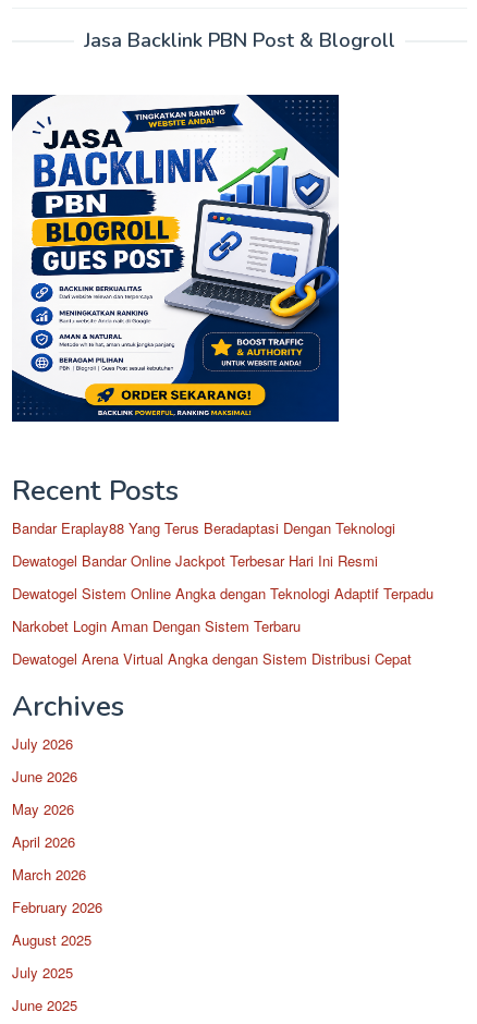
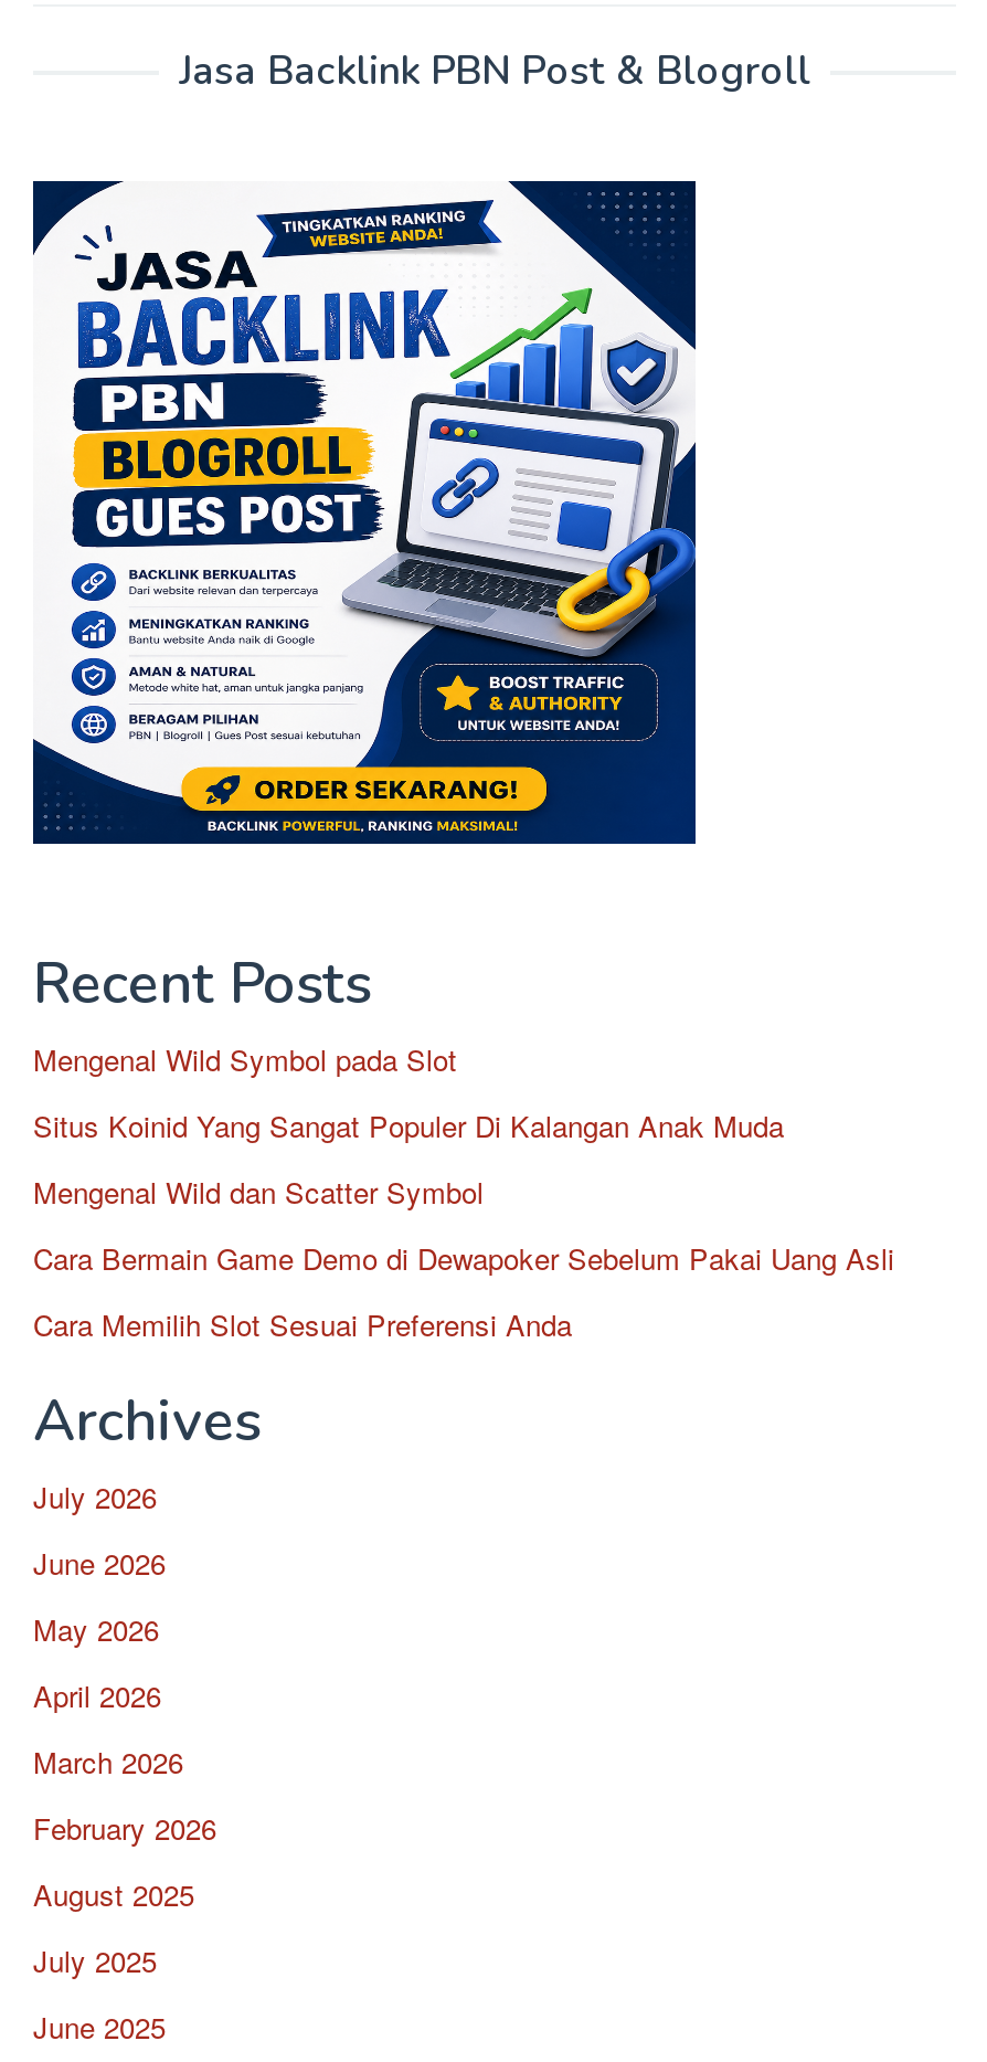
[12,517,395,538] Bandar Eraplay88 Yang Terus Beradaptasi Dengan Teknologi -> [33,1037,457,1079] Mengenal Wild Symbol pada Slot
[12,550,378,570] Dewatogel Bandar Online Jackpot Terbesar Hari Ini Resmi -> [33,1103,784,1145] Situs Koinid Yang Sangat Populer Di Kalangan Anak Muda
[12,582,433,603] Dewatogel Sistem Online Angka dengan Teknologi Adaptif Terpadu -> [33,1170,484,1212] Mengenal Wild dan Scatter Symbol
[12,615,301,636] Narkobet Login Aman Dengan Sistem Terbaru -> [33,1236,894,1278] Cara Bermain Game Demo di Dewapoker Sebelum Pakai Uang Asli
[12,648,412,668] Dewatogel Arena Virtual Angka dengan Sistem Distribusi Cepat -> [33,1302,572,1344] Cara Memilih Slot Sesuai Preferensi Anda

